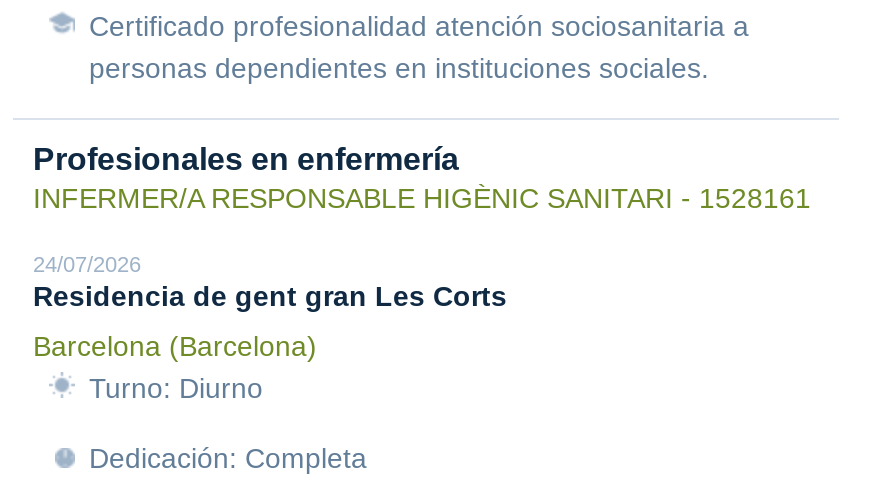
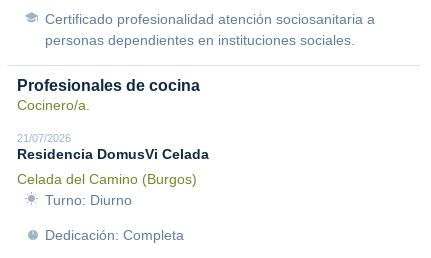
[33,142,811,214] Profesionales en enfermería | INFERMER/A RESPONSABLE HIGÈNIC SANITARI - 1528161 -> [17,77,200,113] Profesionales de cocina | Cocinero/a.
[33,252,507,312] 24/07/2026 | Residencia de gent gran Les Corts -> [17,132,209,162] 21/07/2026 | Residencia DomusVi Celada
[33,330,317,362] Barcelona (Barcelona) -> [17,171,197,187] Celada del Camino (Burgos)

